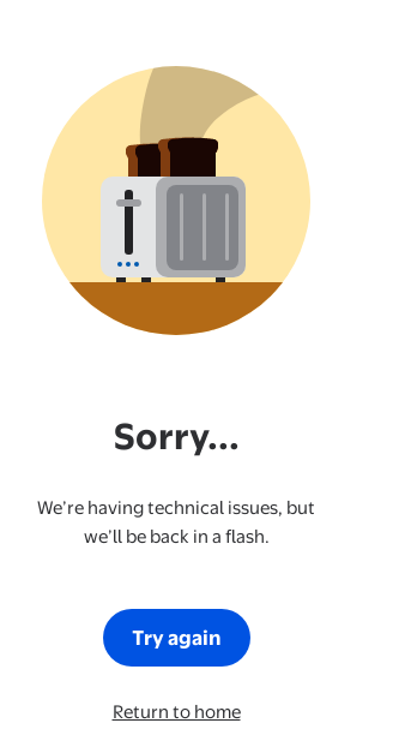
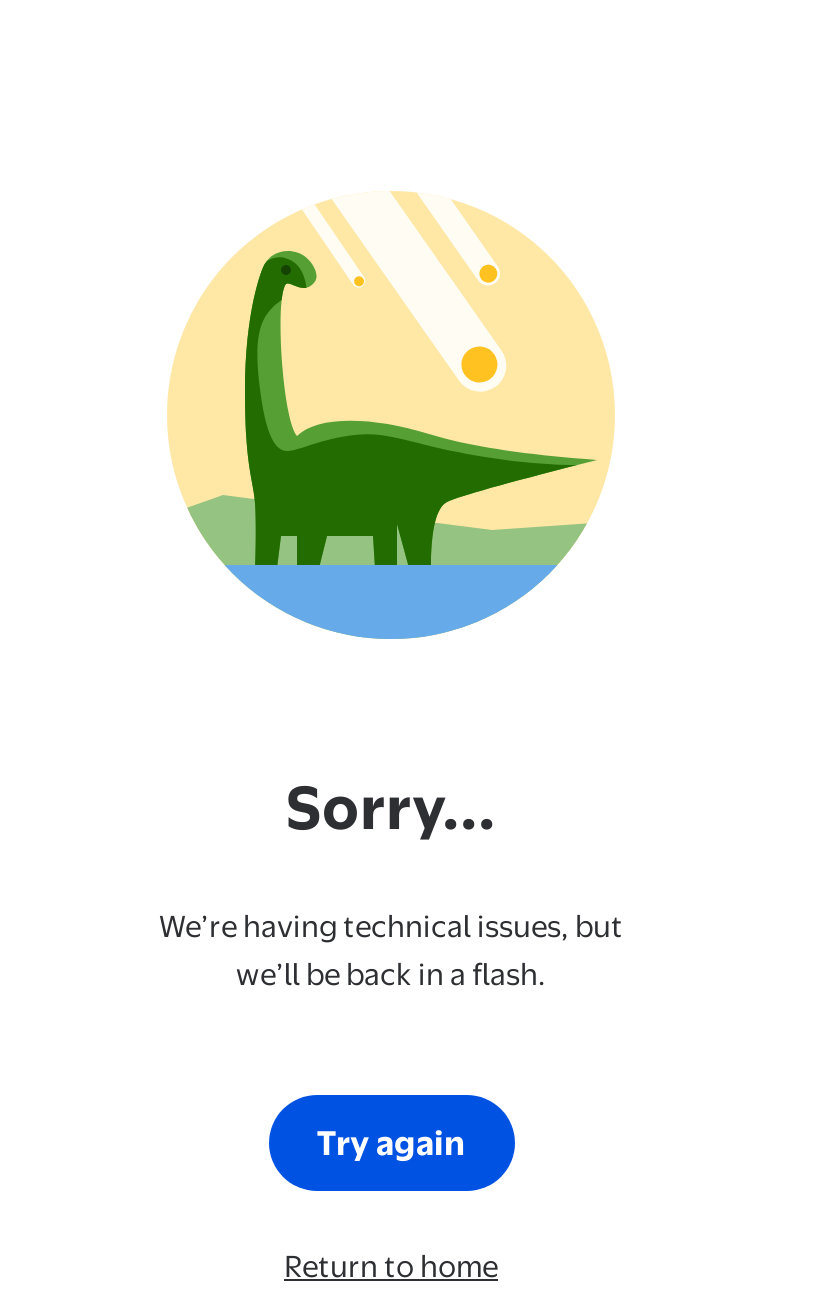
[55,66,295,336] [image] -> [187,193,595,641] [image]

